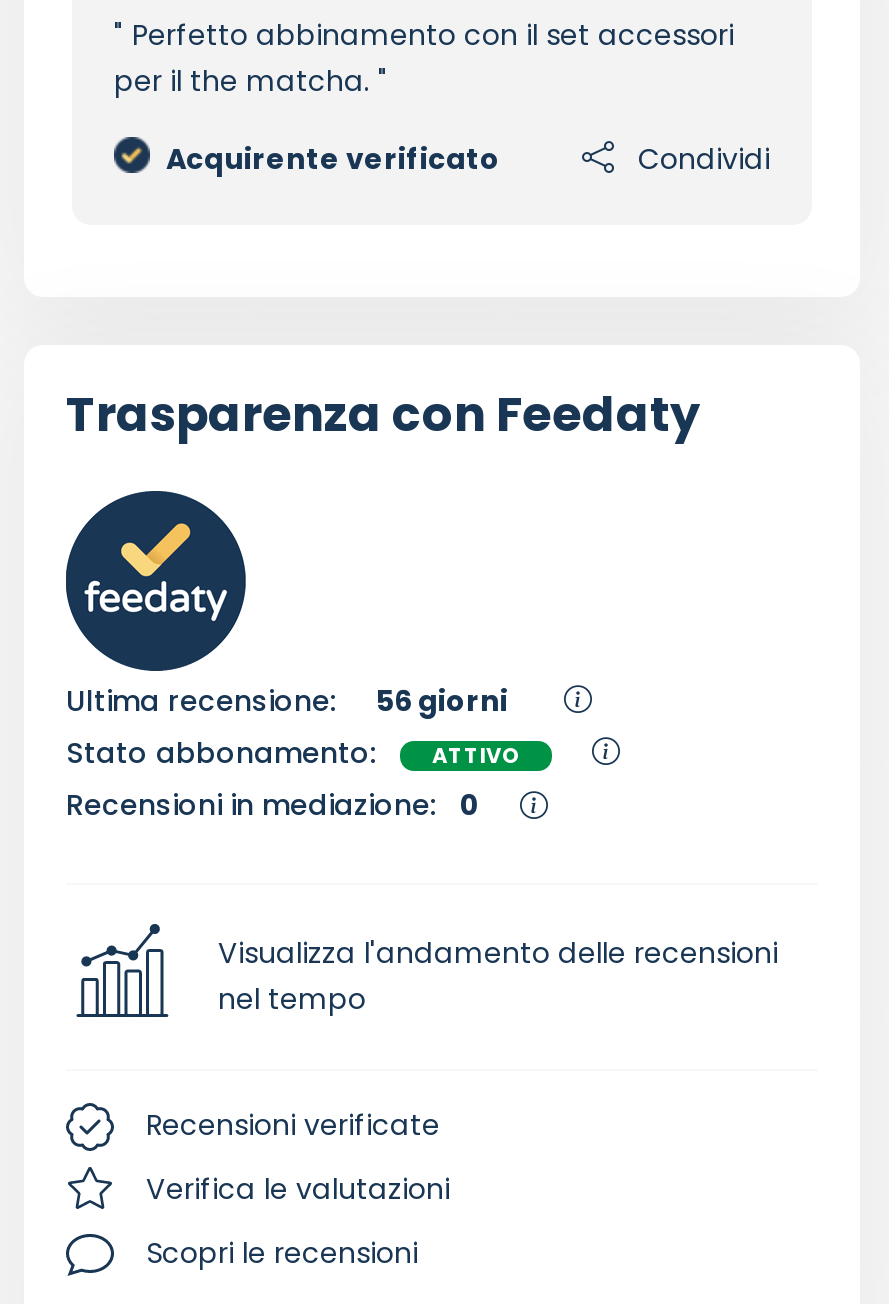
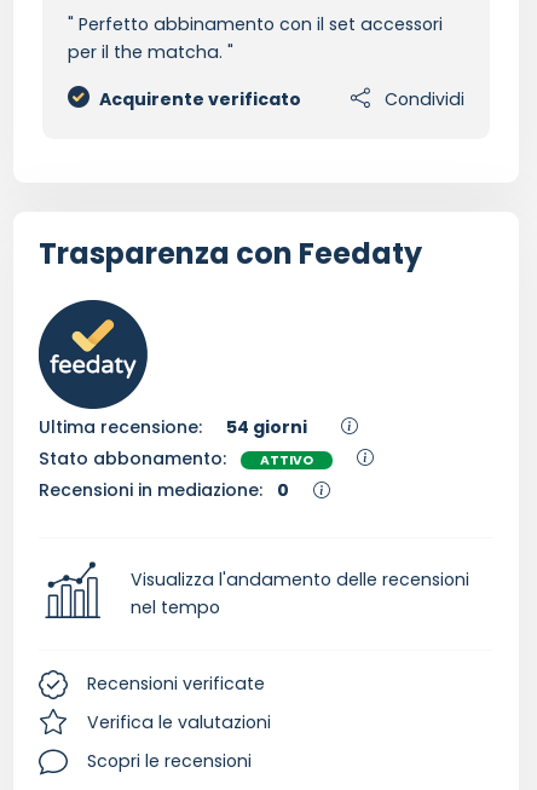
[66,680,508,720] Ultima recensione: 56 giorni -> [39,414,307,439] Ultima recensione: 54 giorni

